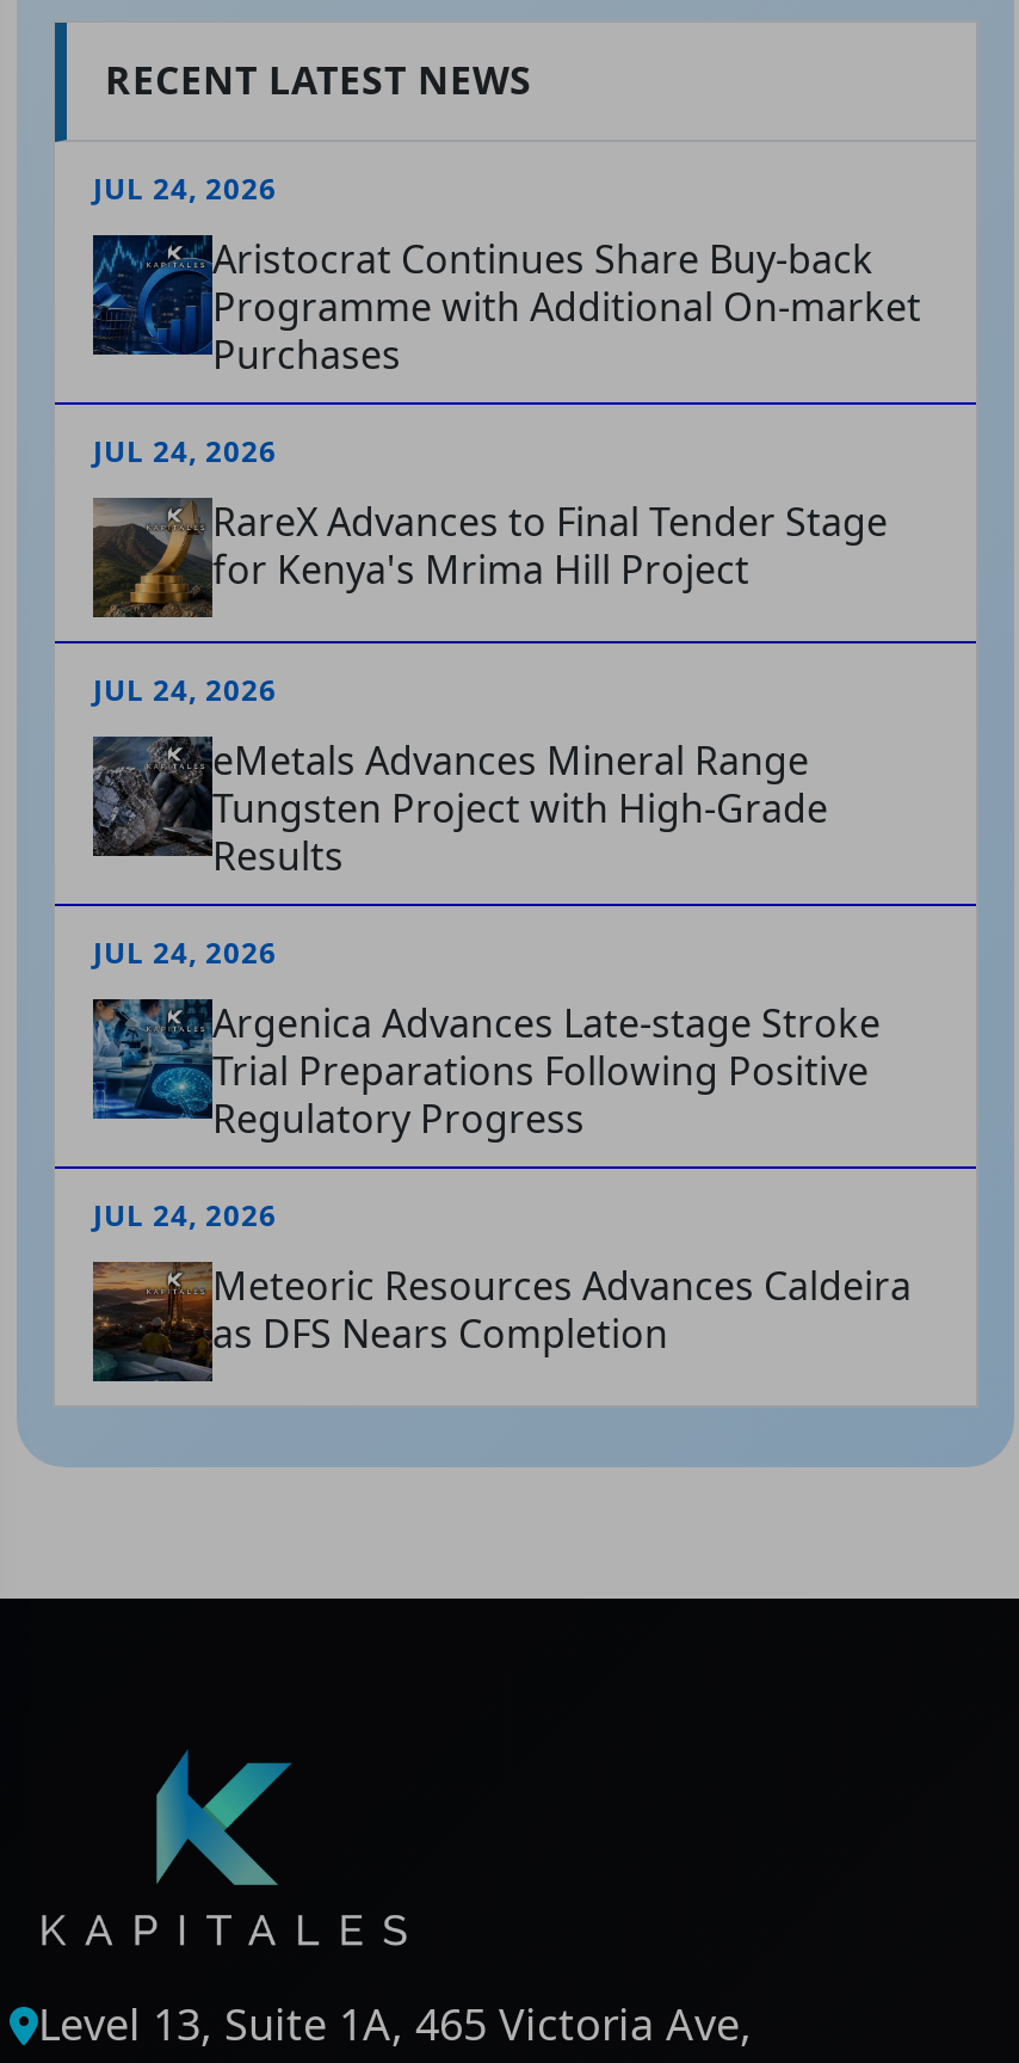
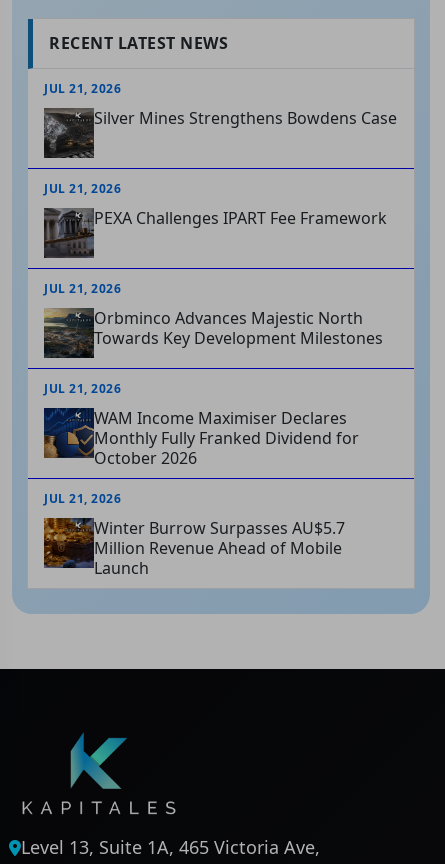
[93,169,277,209] JUL 24, 2026 -> [44,80,121,97] JUL 21, 2026
[91,233,921,381] [image] | Aristocrat Continues Share Buy-back | Programme with Additional On-market | Purchases -> [43,107,397,159] [image] | Silver Mines Strengthens Bowdens Case
[93,431,277,472] JUL 24, 2026 -> [44,180,121,197] JUL 21, 2026
[93,496,888,617] [image] | RareX Advances to Final Tender Stage | for Kenya's Mrima Hill Project -> [44,207,387,257] [image] | PEXA Challenges IPART Fee Framework
[93,670,277,711] JUL 24, 2026 -> [44,280,121,297] JUL 21, 2026
[91,734,828,883] [image] | eMetals Advances Mineral Range | Tungsten Project with High-Grade | Results -> [44,307,383,357] [image] | Orbminco Advances Majestic North | Towards Key Development Milestones
[93,933,277,973] JUL 24, 2026 -> [44,380,121,397] JUL 21, 2026
[91,992,881,1145] [image] | Argenica Advances Late-stage Stroke | Trial Preparations Following Positive | Regulatory Progress -> [43,407,359,469] [image] | WAM Income Maximiser Declares | Monthly Fully Franked Dividend for | October 2026
[93,1196,277,1236] JUL 24, 2026 -> [44,490,121,507] JUL 21, 2026
[91,1255,912,1384] [image] | Meteoric Resources Advances Caldeira | as DFS Nears Completion -> [44,517,345,579] [image] | Winter Burrow Surpasses AU$5.7 | Million Revenue Ahead of Mobile | Launch

